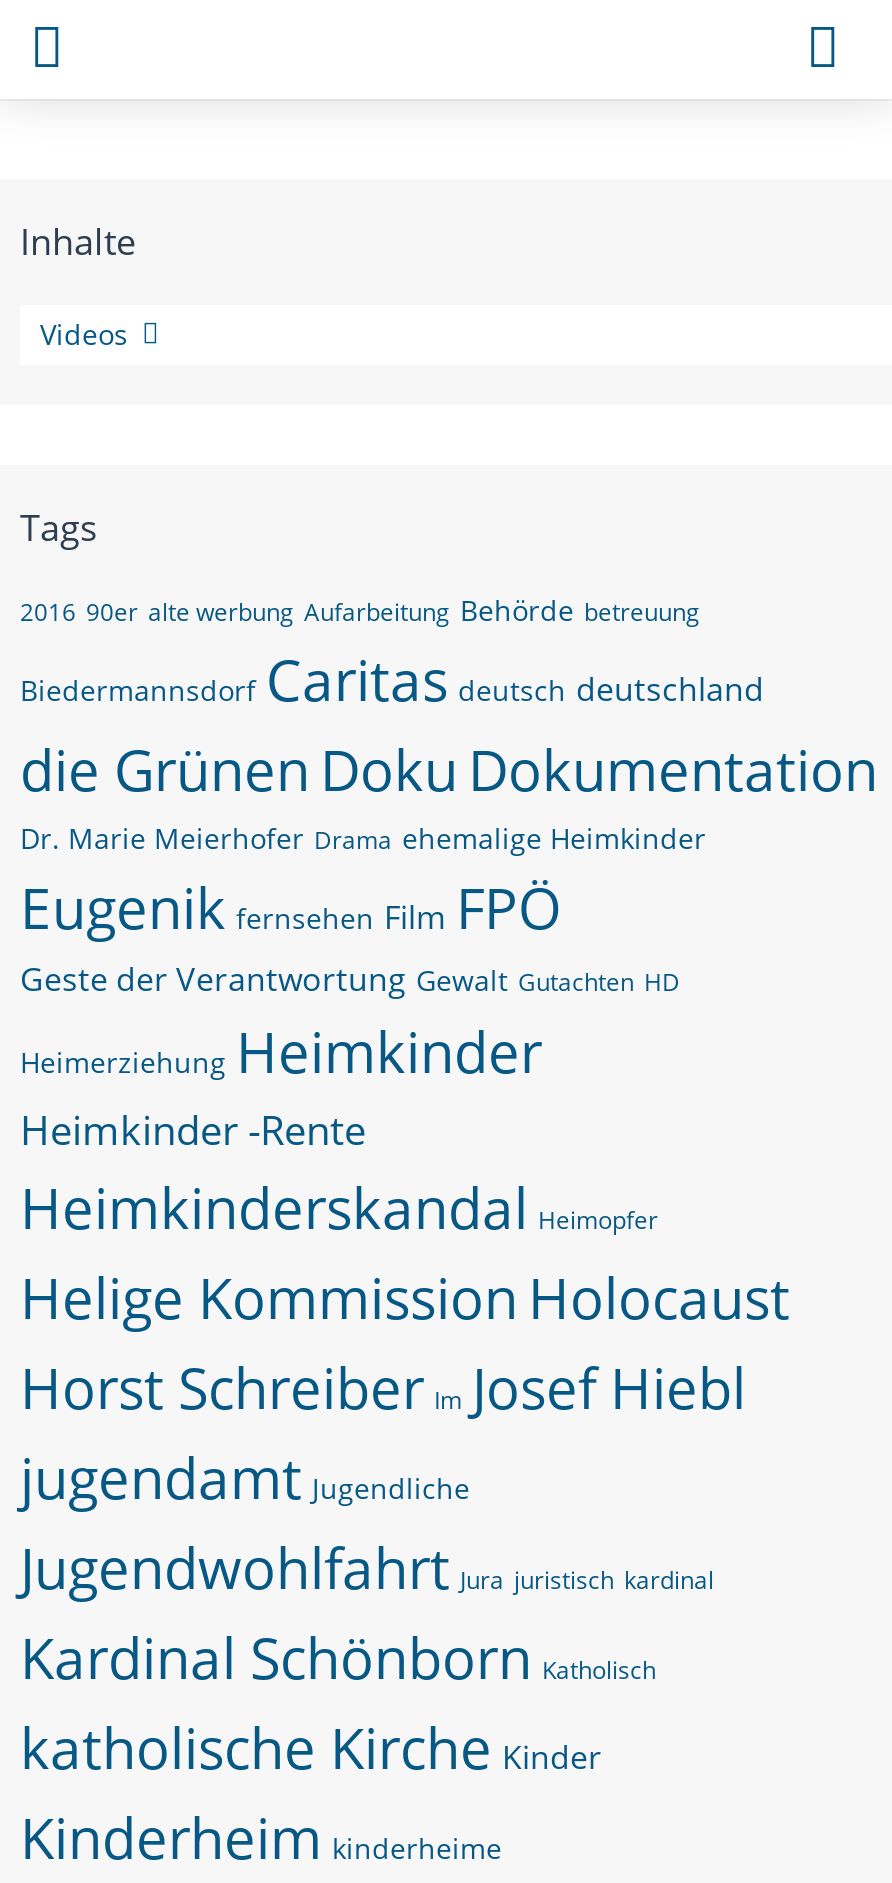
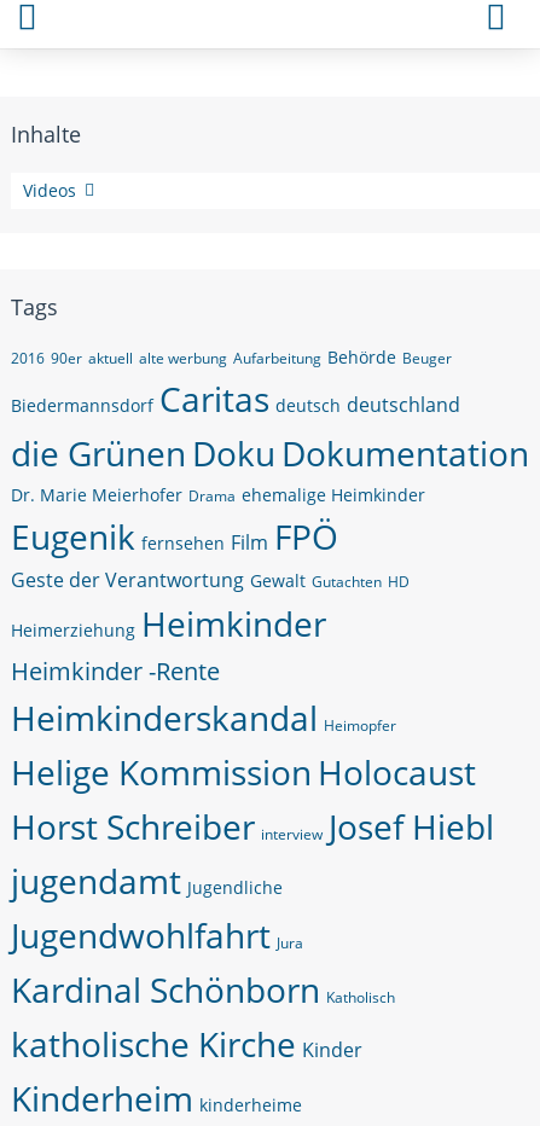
[20,591,700,629] 2016 90er alte werbung Aufarbeitung Behörde betreuung -> [11,346,452,368] 2016 90er aktuell alte werbung Aufarbeitung Behörde Beuger
[20,1349,746,1425] Horst Schreiber Im Josef Hiebl -> [11,803,494,849] Horst Schreiber interview Josef Hiebl
[20,1529,714,1605] Jugendwohlfahrt Jura juristisch kardinal -> [11,912,303,958] Jugendwohlfahrt Jura

